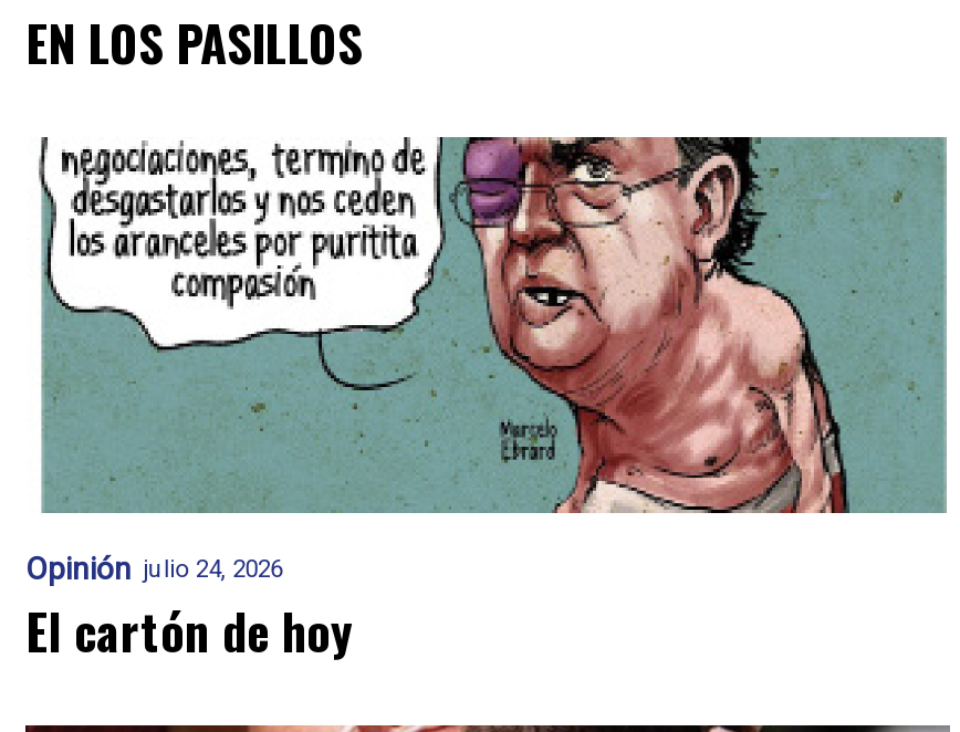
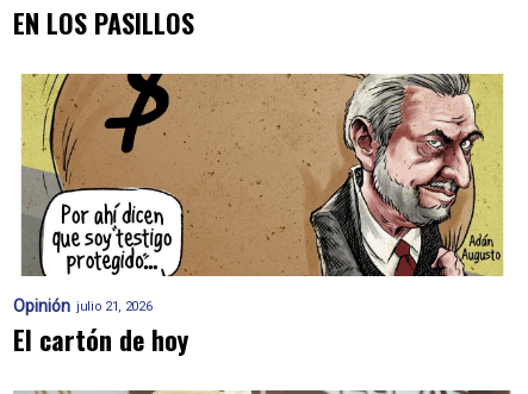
[25,135,948,586] [image] | Opinión julio 24, 2026 -> [13,73,509,315] [image] | Opinión julio 21, 2026

